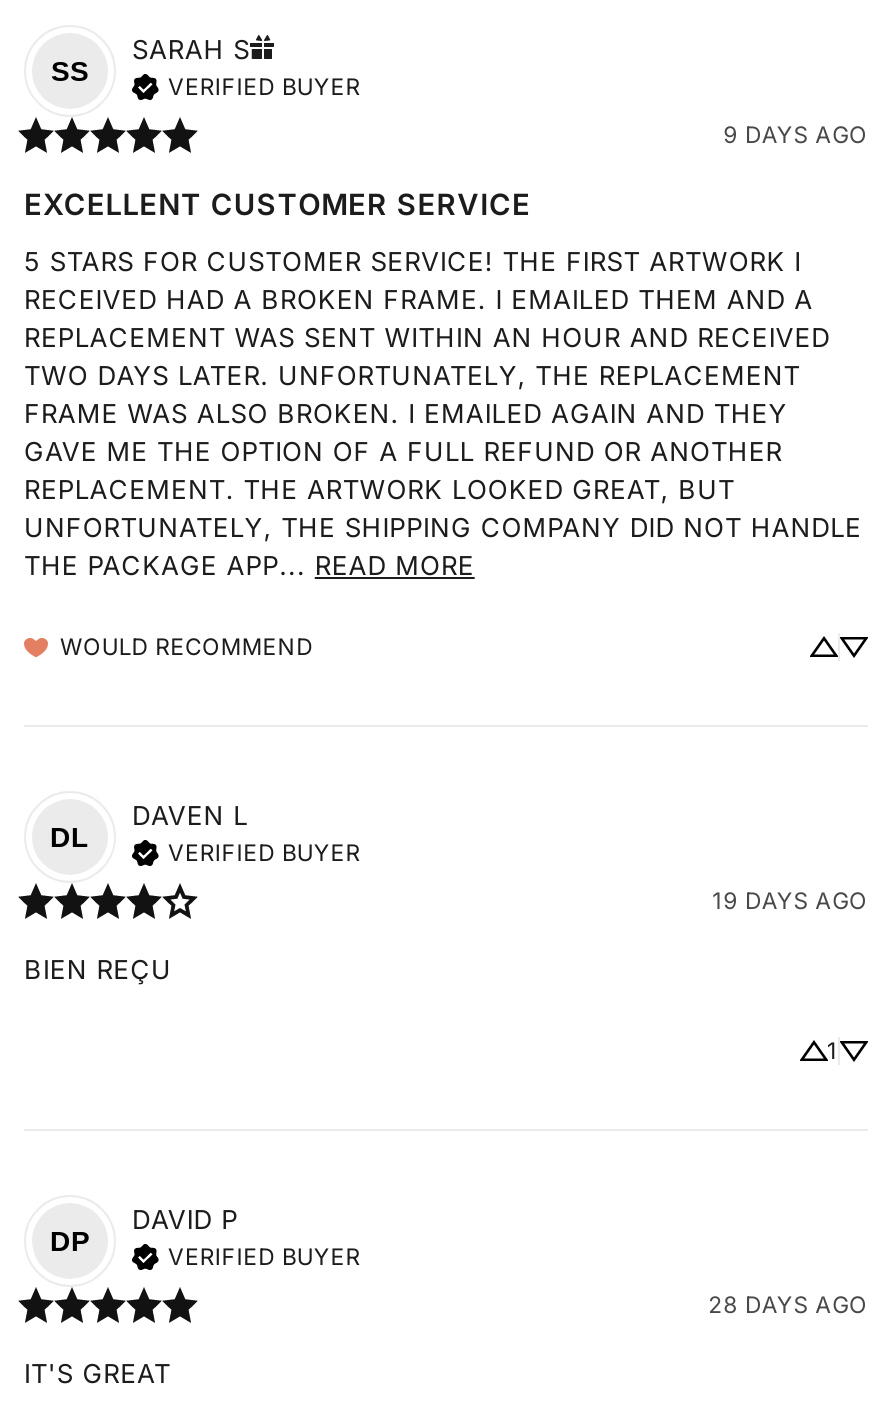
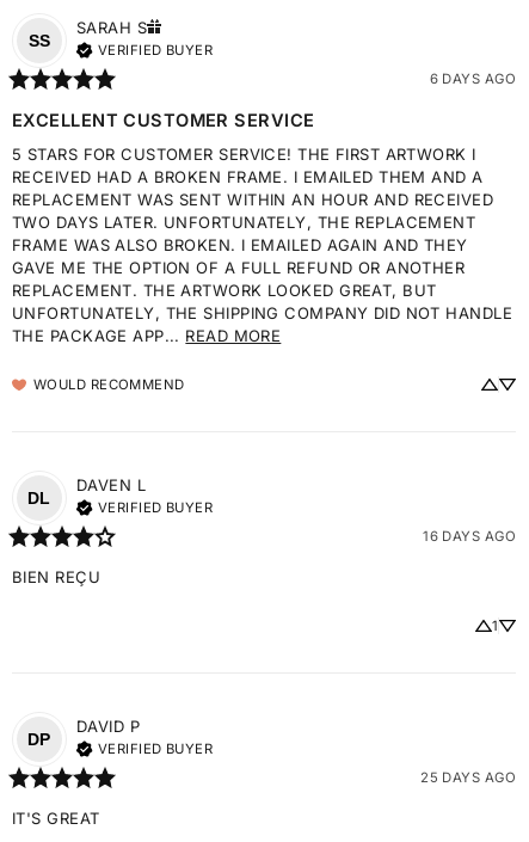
[723,121,868,149] 9 DAYS AGO -> [429,70,516,87] 6 DAYS AGO
[712,887,868,915] 19 DAYS AGO -> [423,528,516,544] 16 DAYS AGO
[708,1291,868,1319] 28 DAYS AGO -> [421,769,516,786] 25 DAYS AGO

